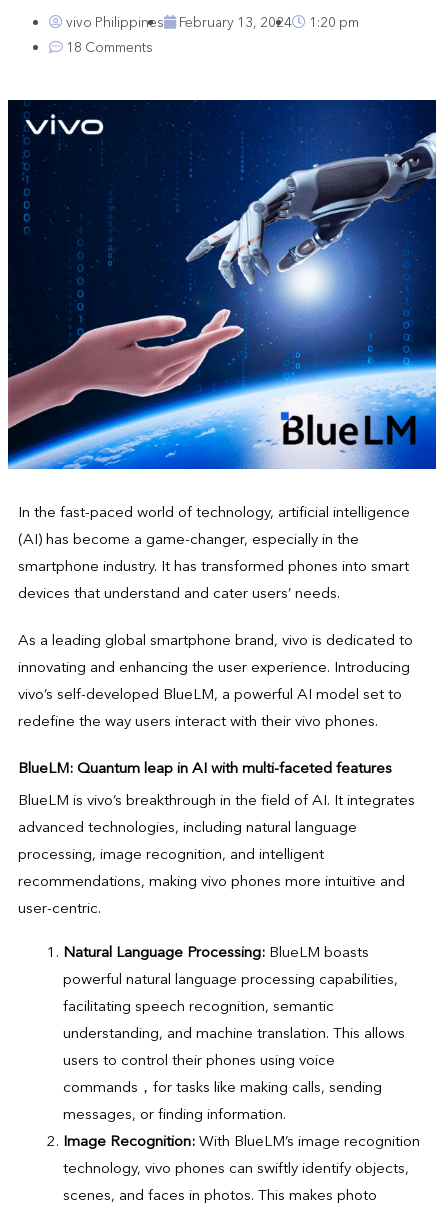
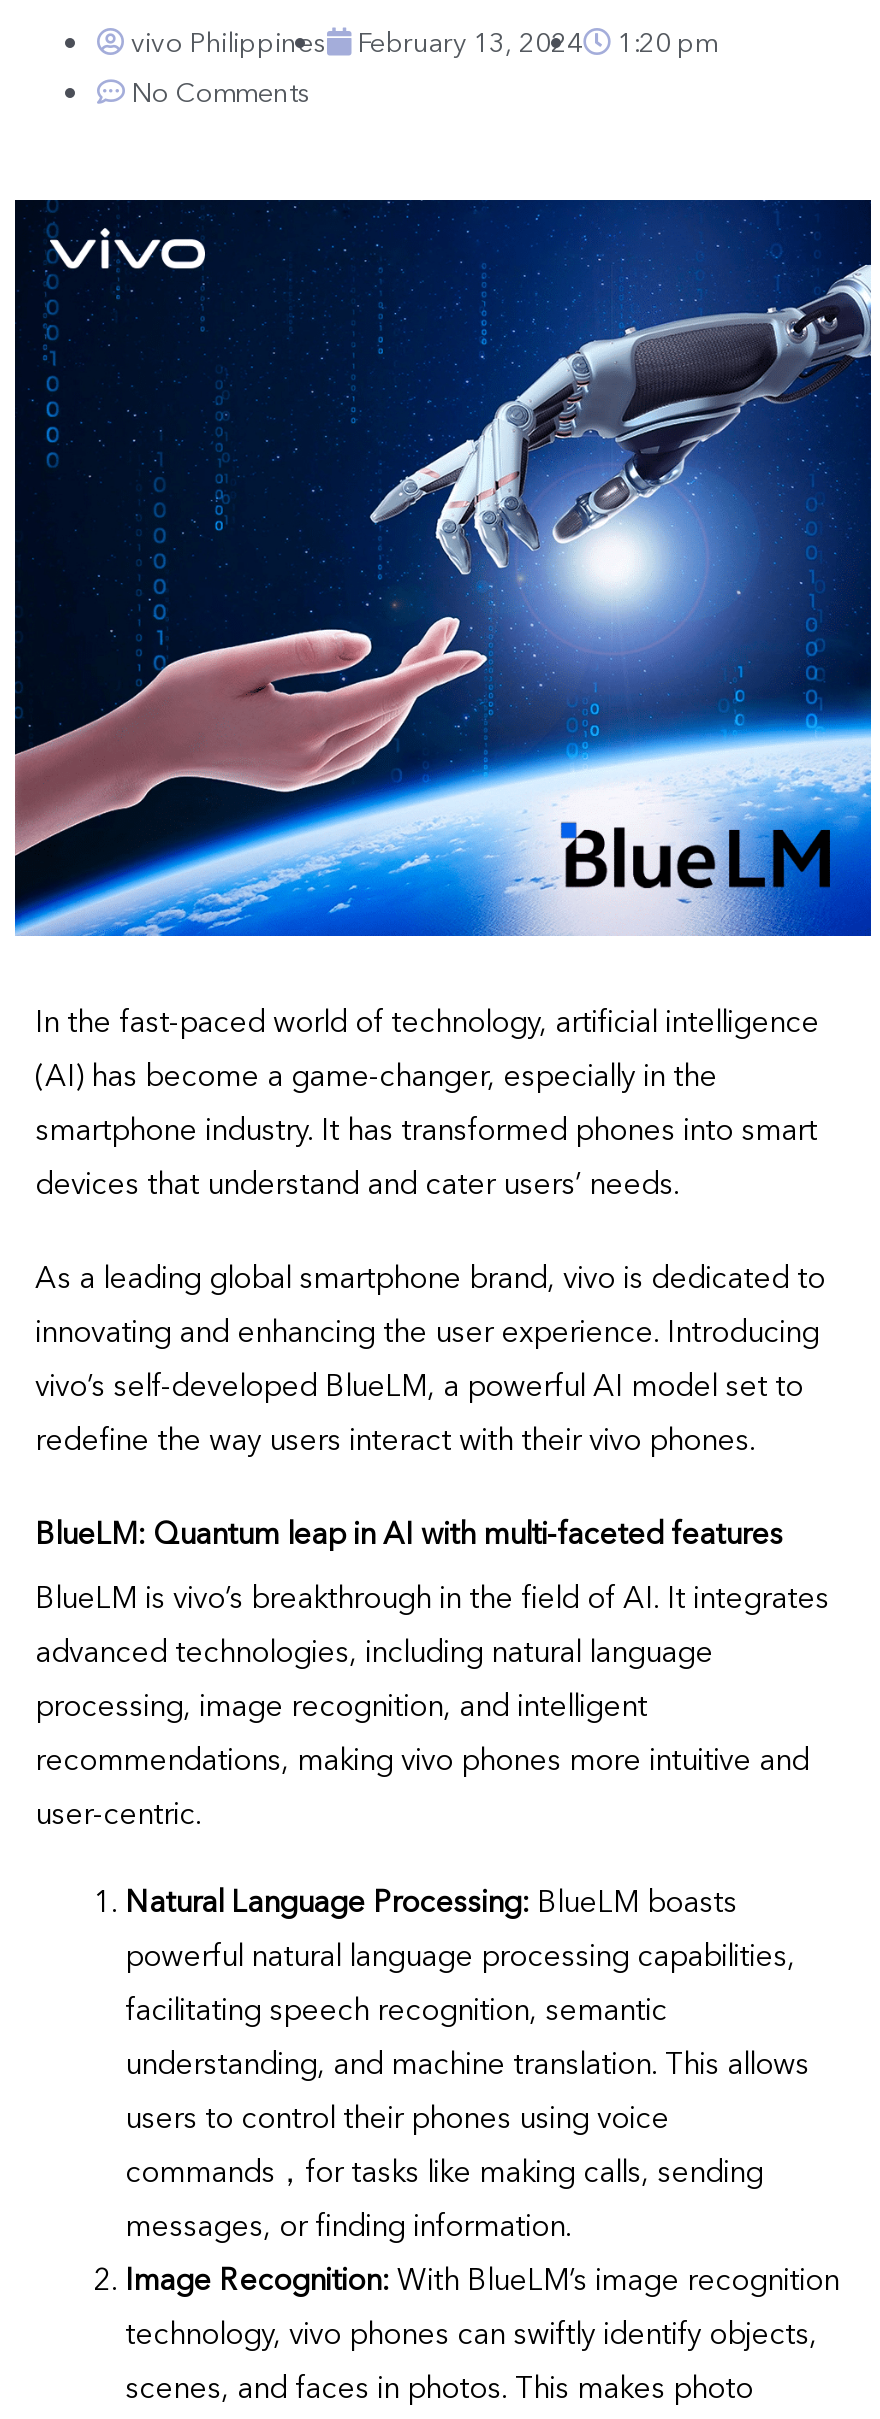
[66,38,153,57] 18 Comments -> [131,75,311,113] No Comments

